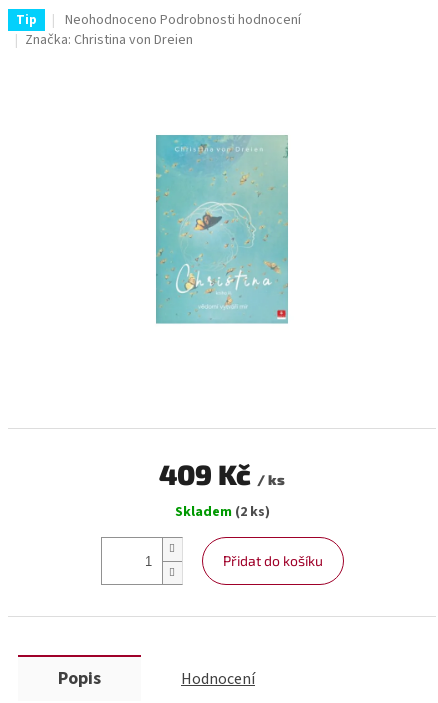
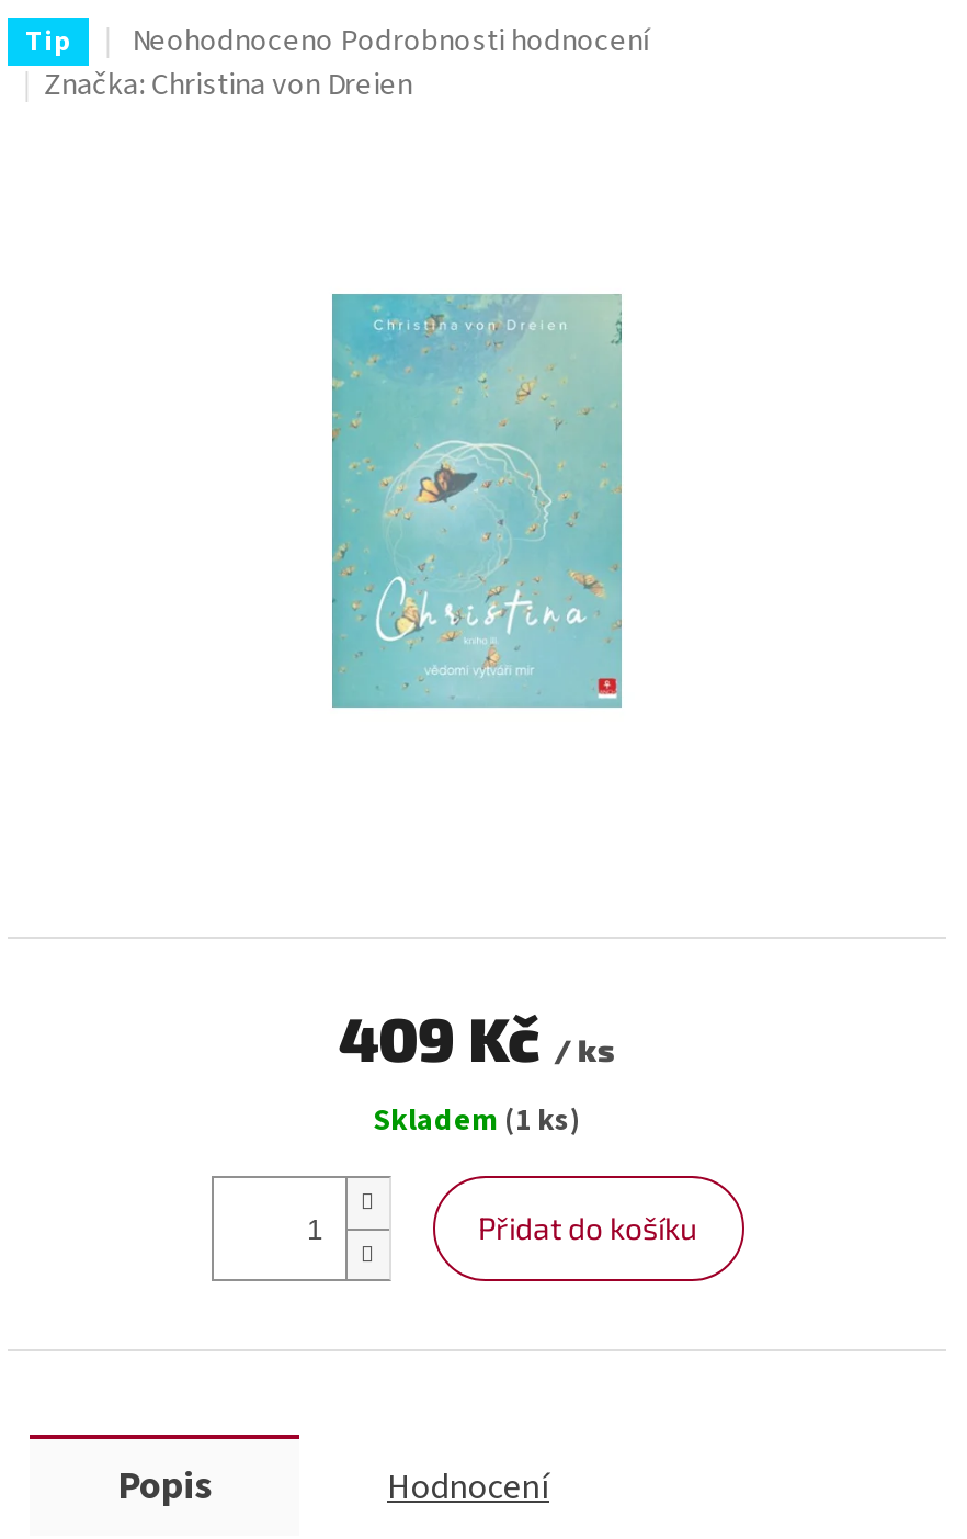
[174,502,269,522] Skladem (2 ks) -> [373,1100,581,1144] Skladem (1 ks)

